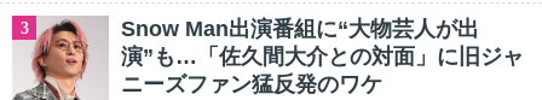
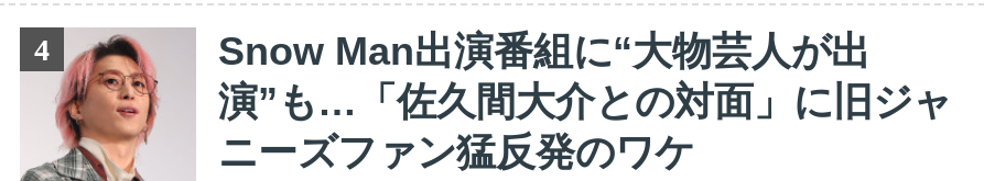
[20,19,28,37] 3 -> [34,33,50,66] 4

